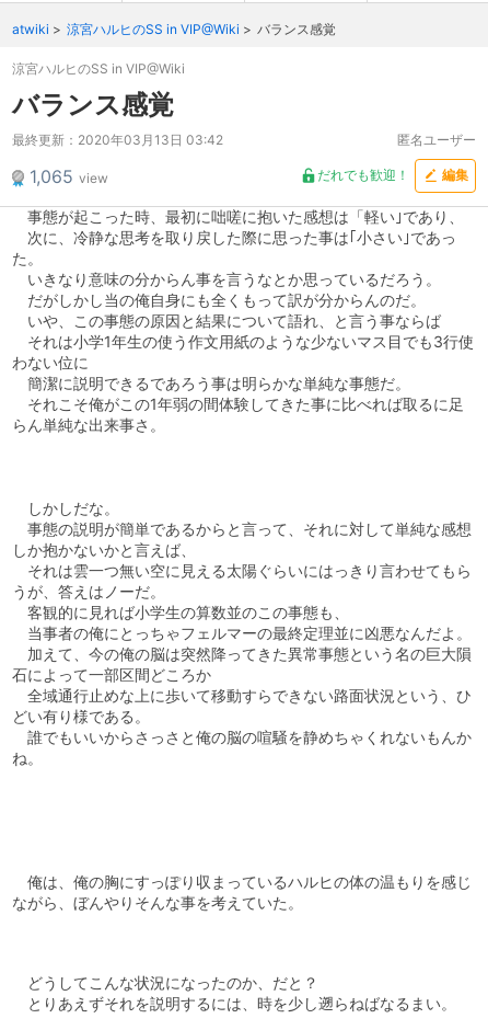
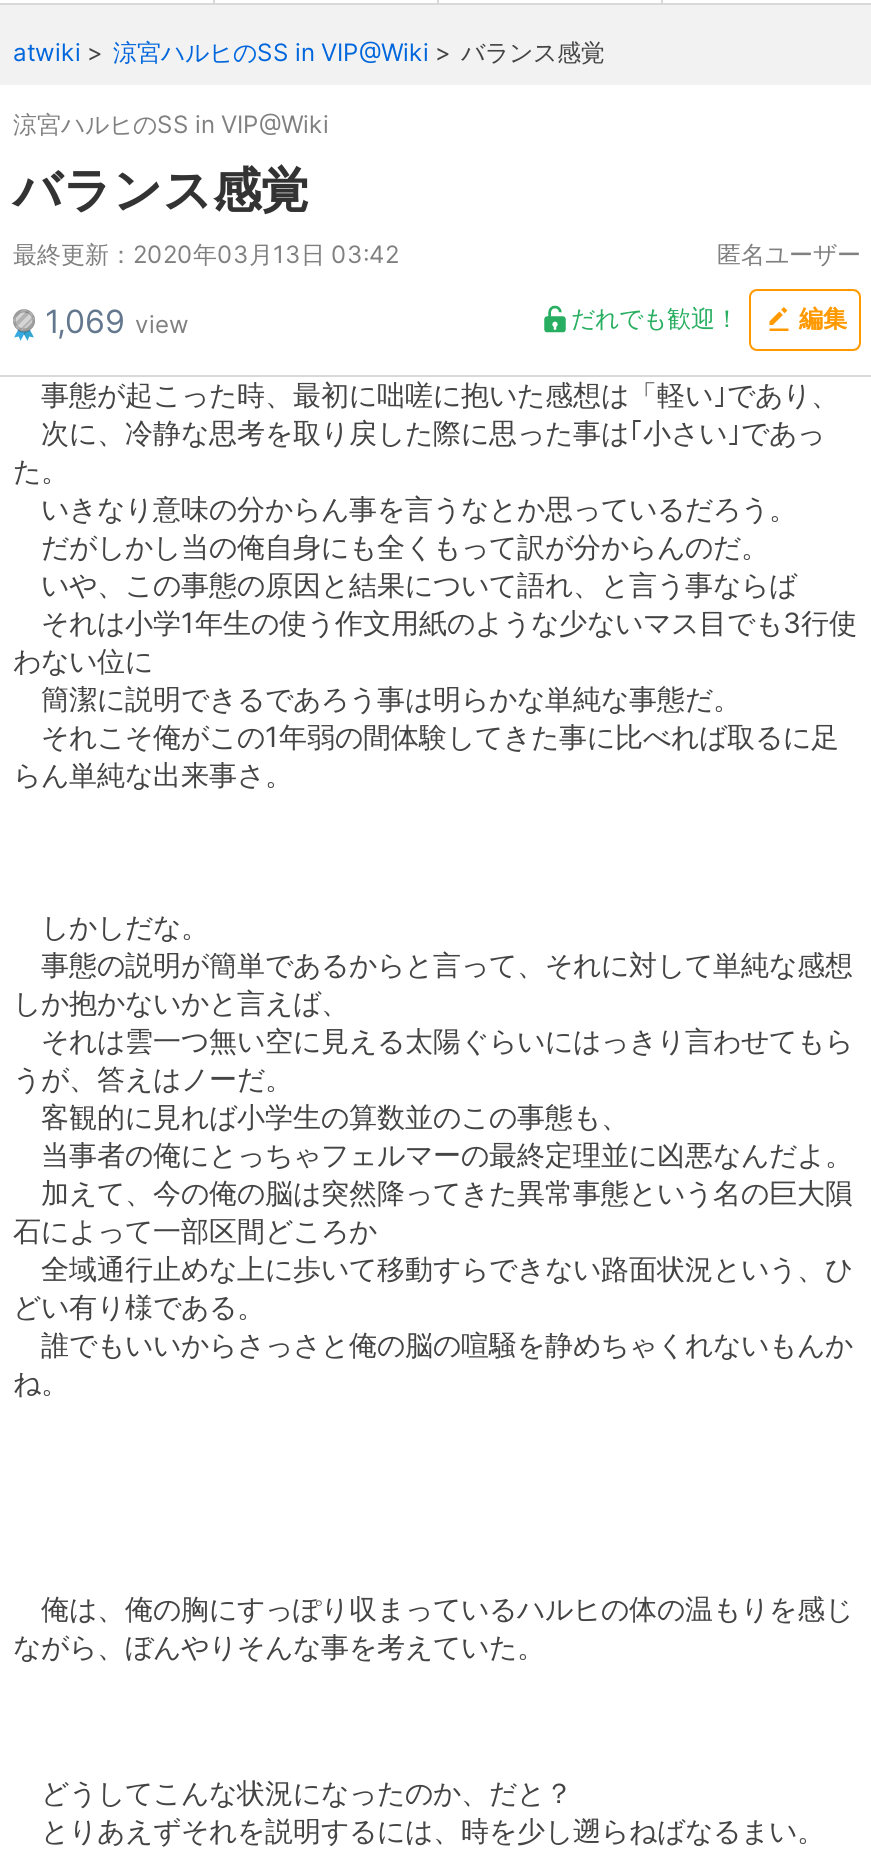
[30,165,108,187] 1,065 view -> [45,300,189,340] 1,069 view

